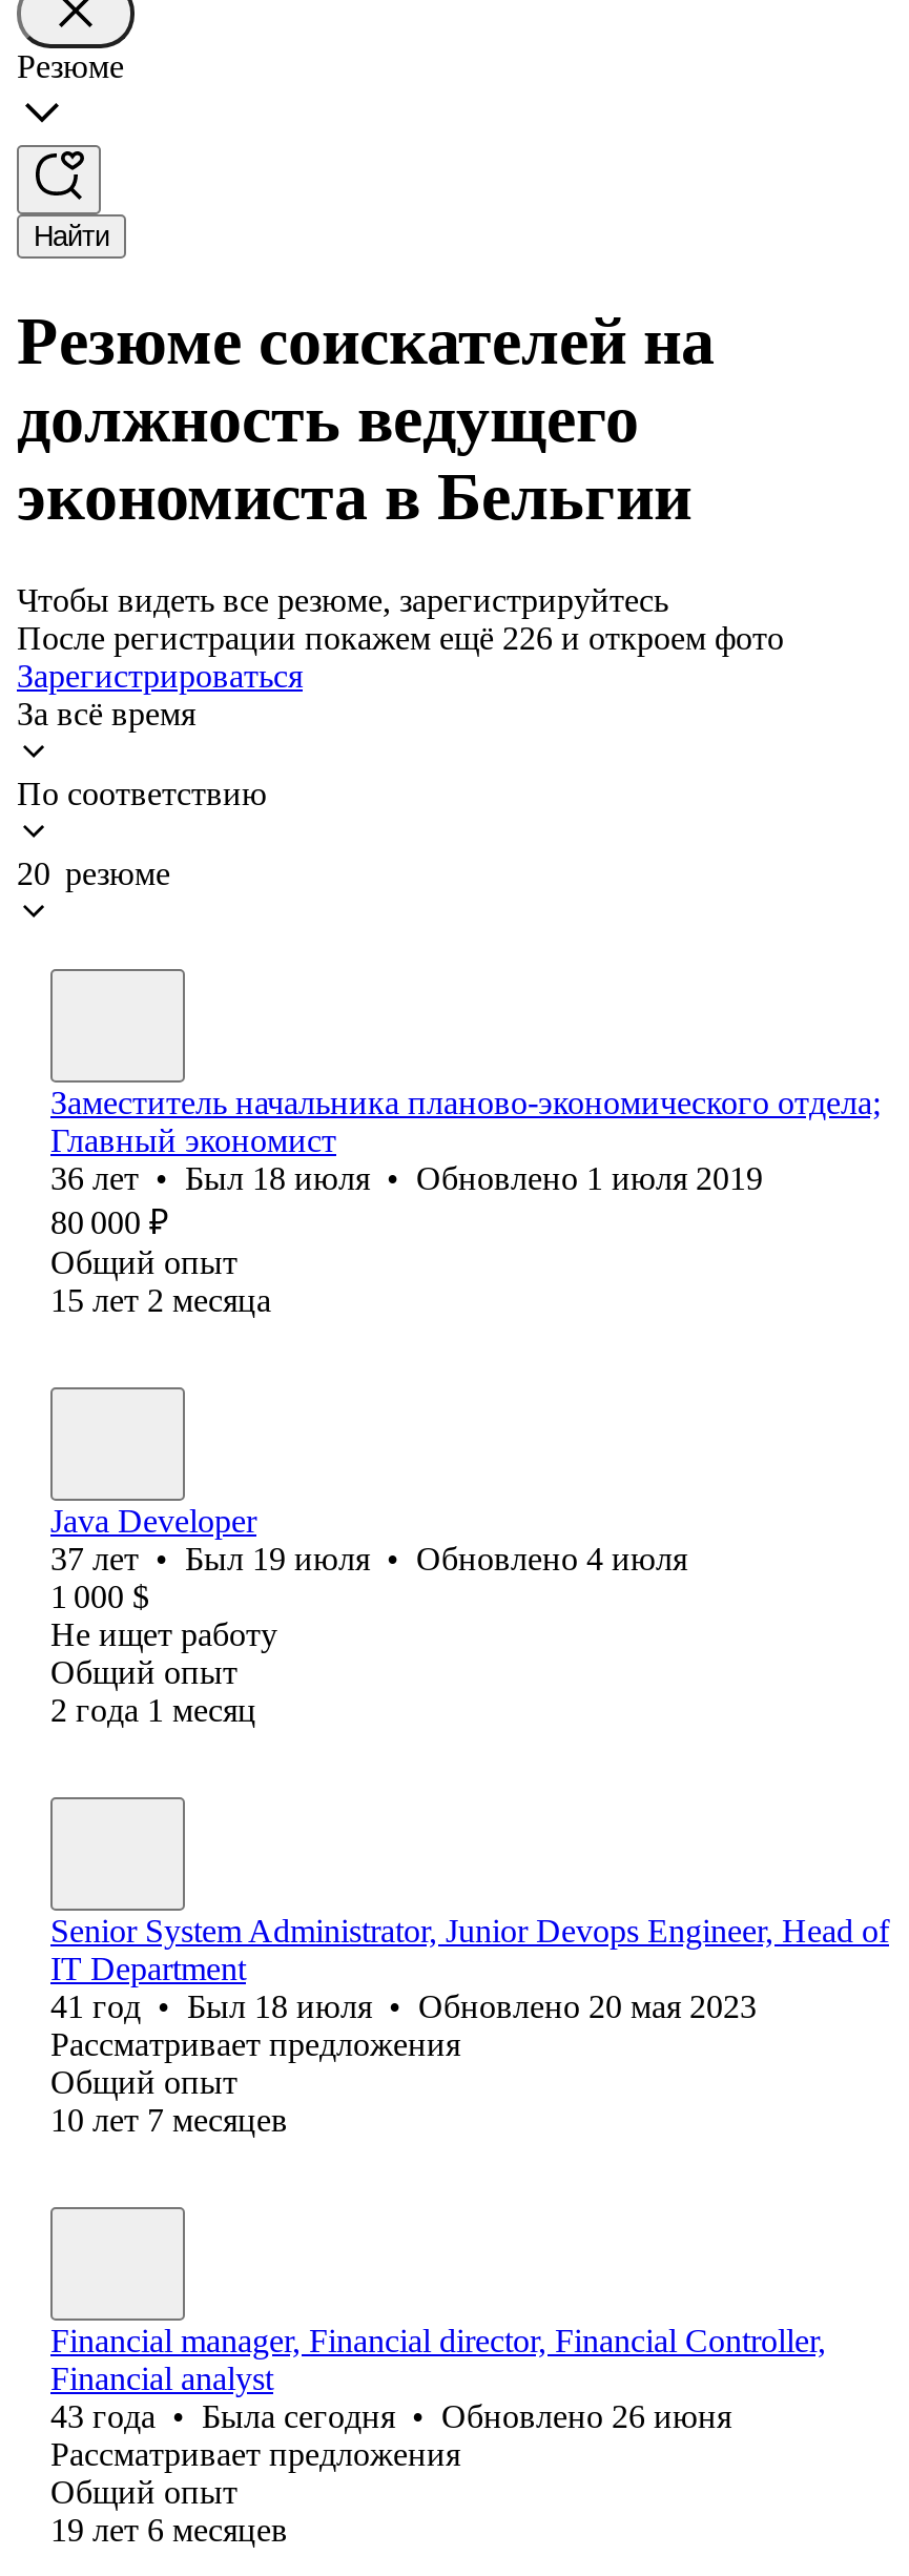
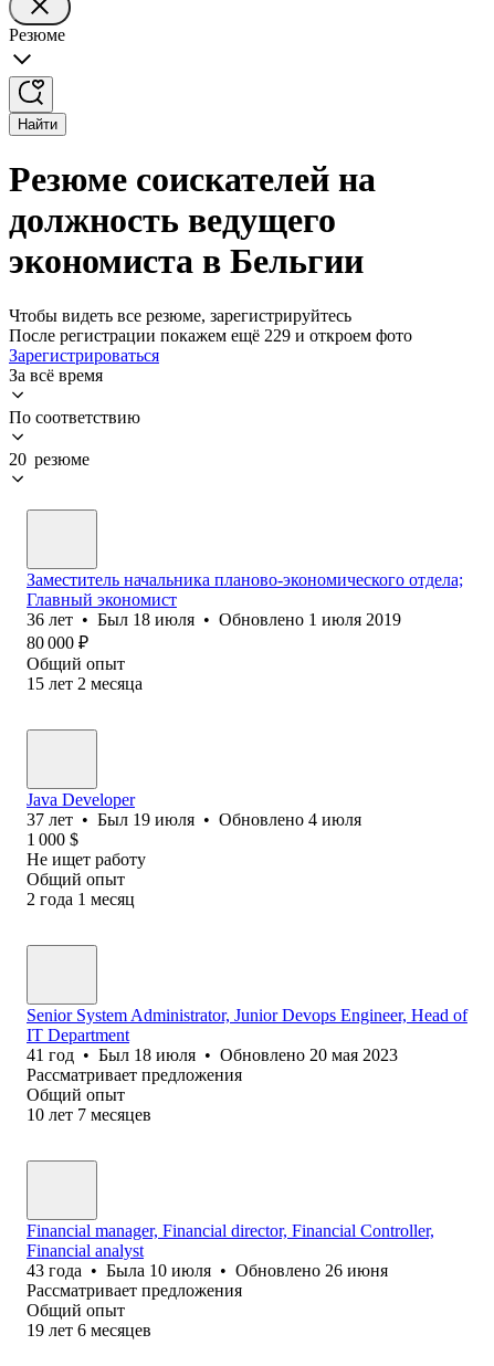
[17,620,784,656] После регистрации покажем ещё 226 и откроем фото -> [9,326,412,345] После регистрации покажем ещё 229 и откроем фото
[50,2398,731,2434] 43 года • Была сегодня • Обновлено 26 июня -> [27,1261,388,1280] 43 года • Была 10 июля • Обновлено 26 июня

